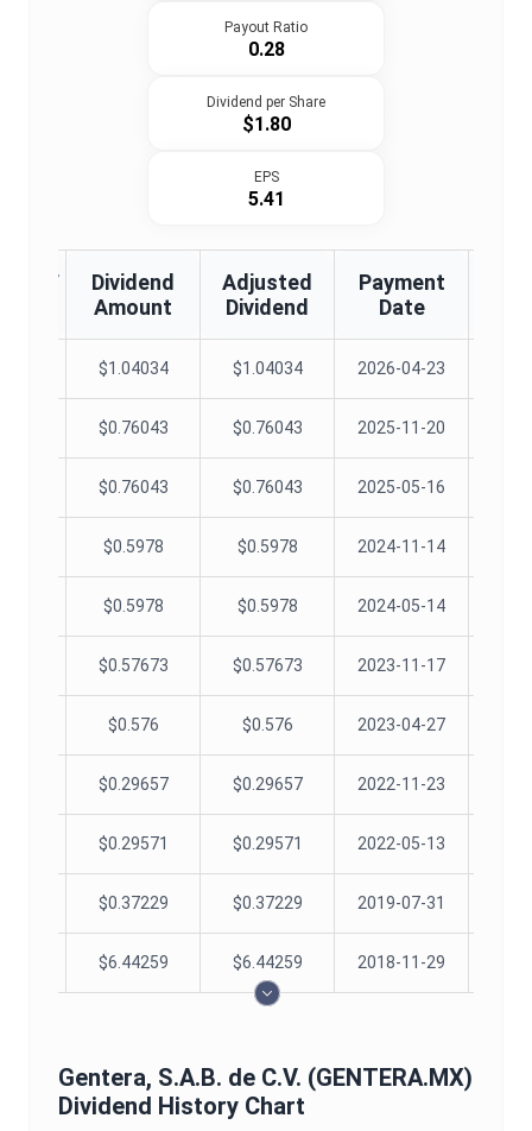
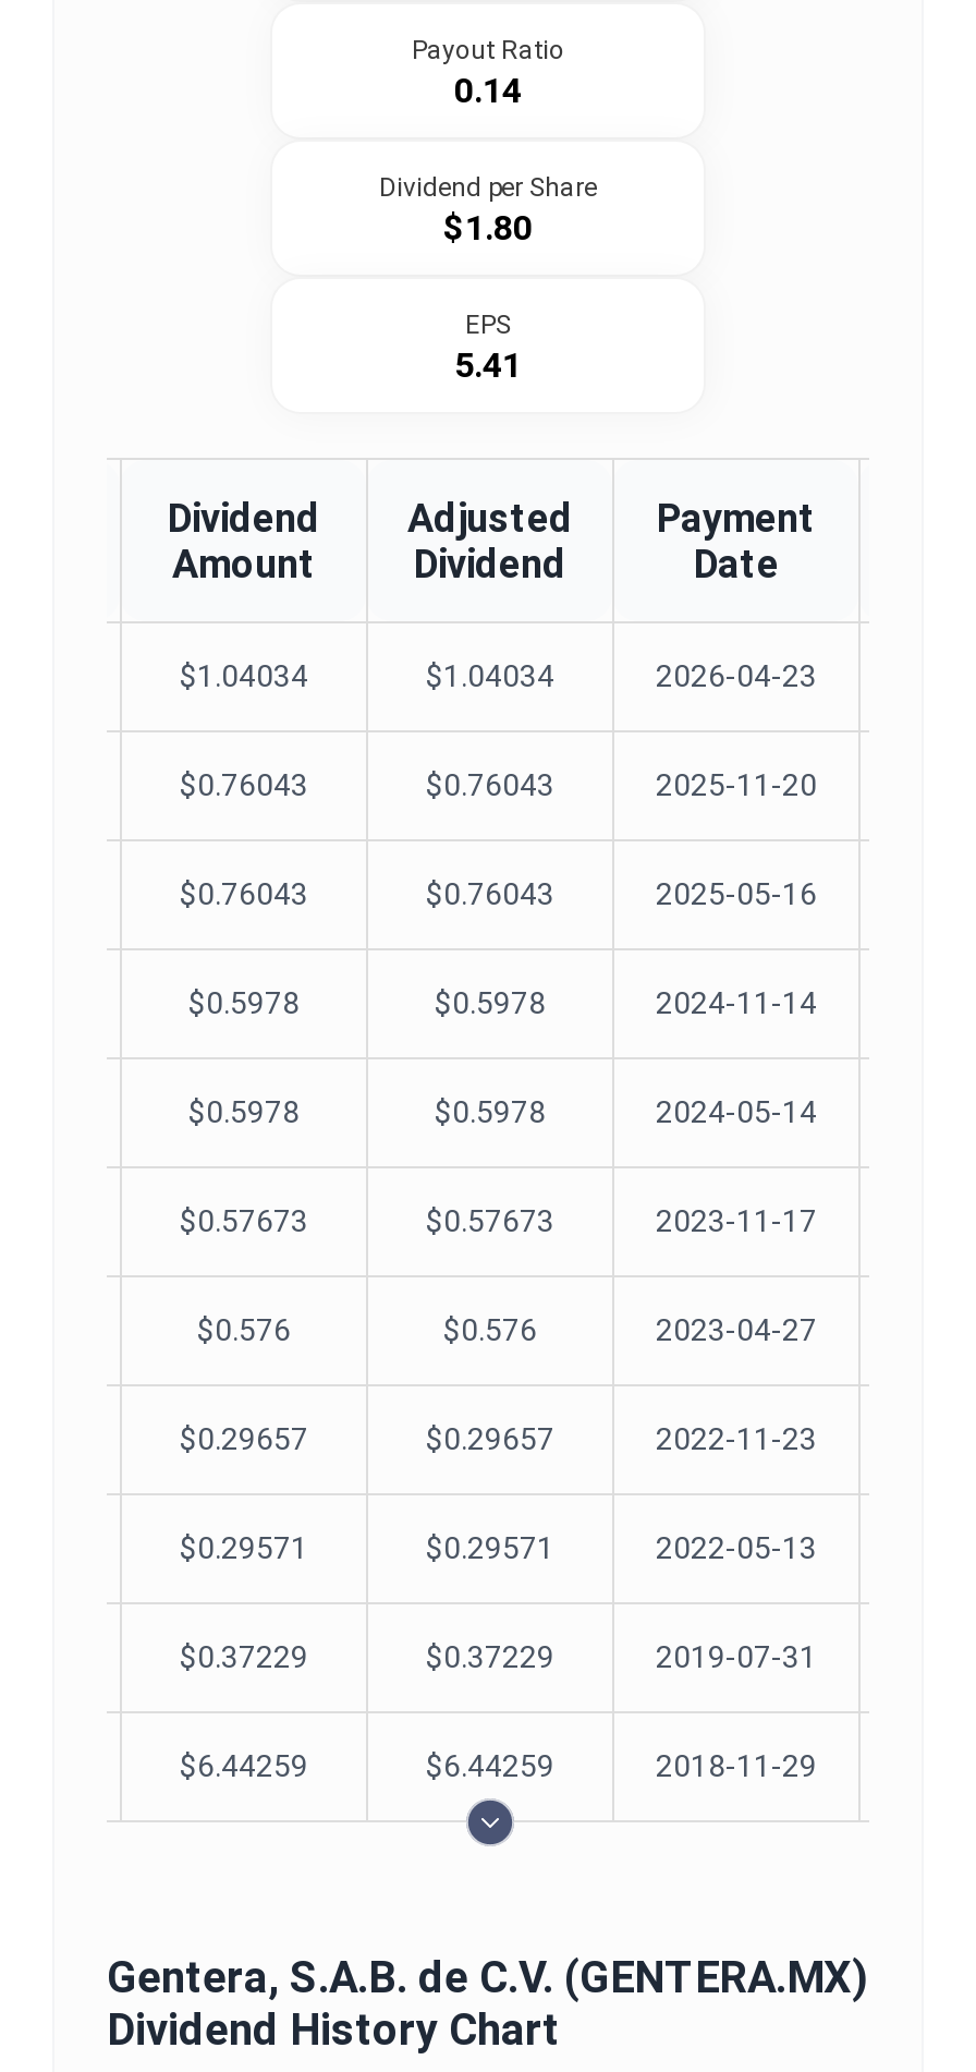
[248,38,284,61] 0.28 -> [454,70,522,111] 0.14

